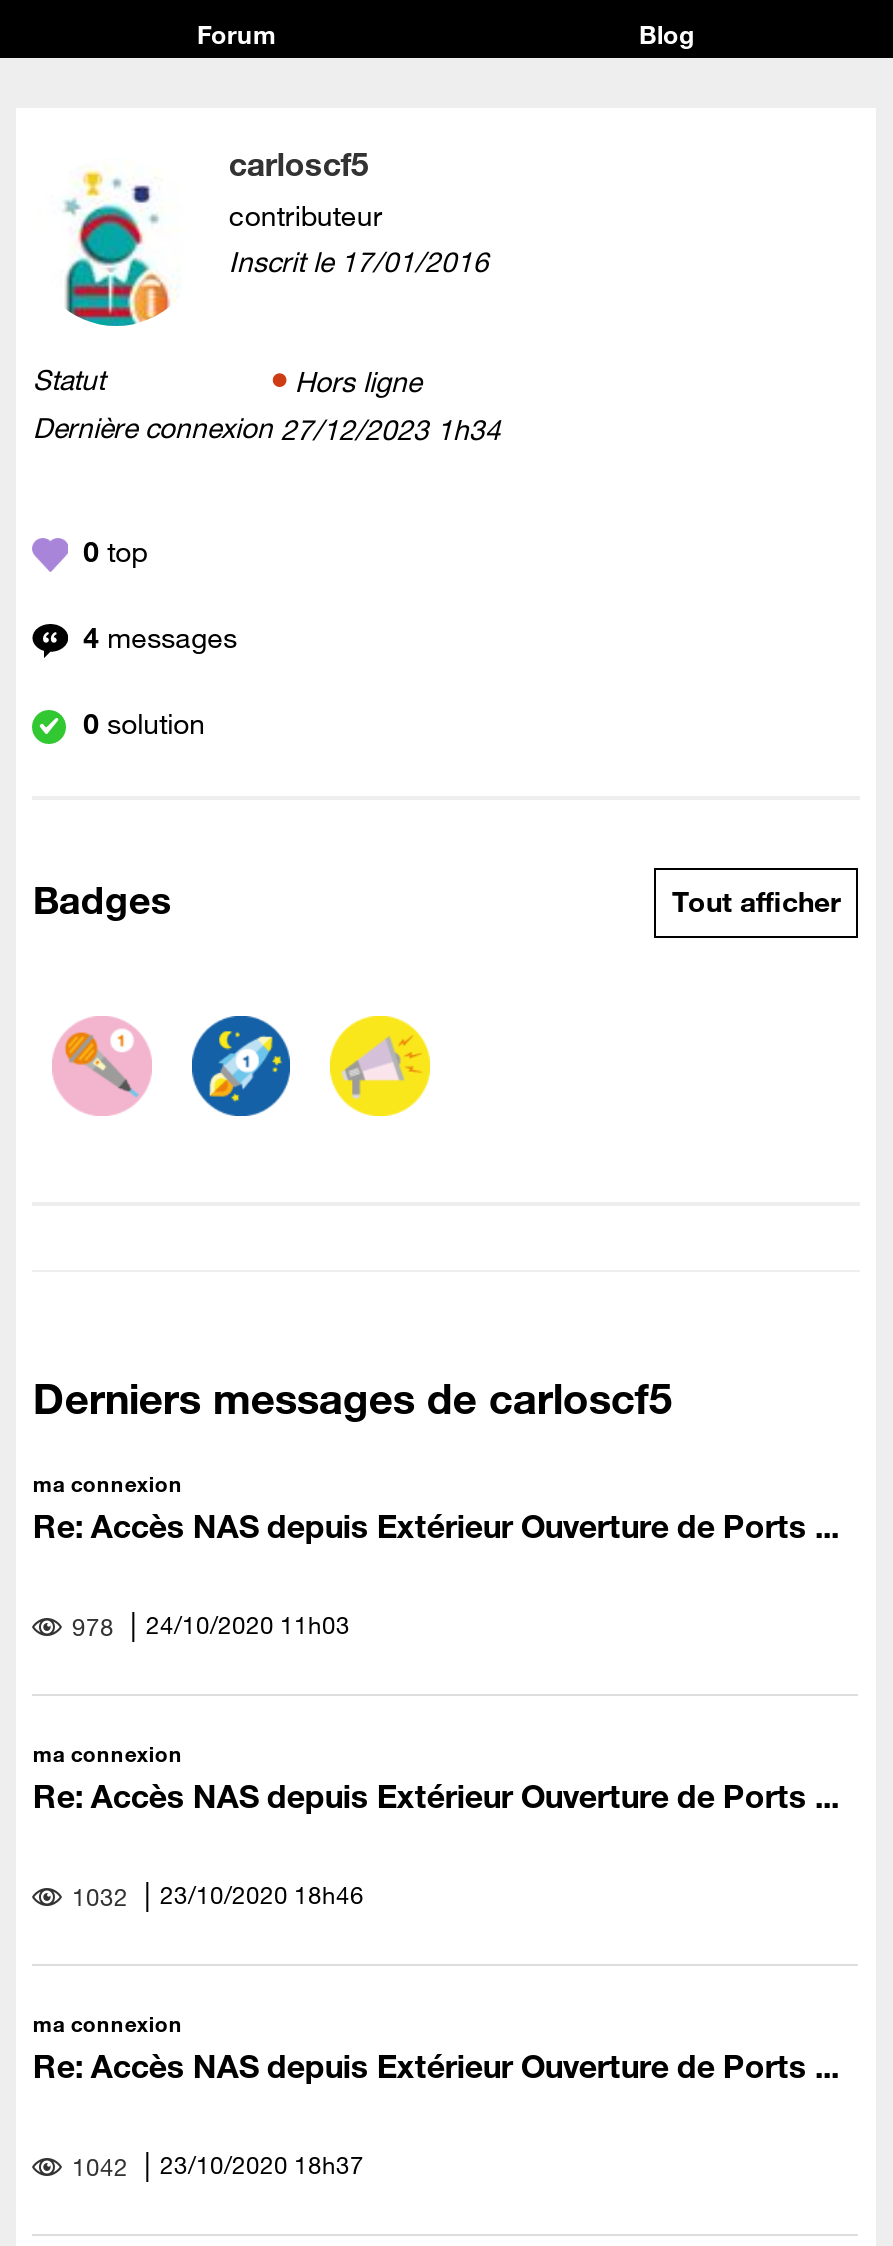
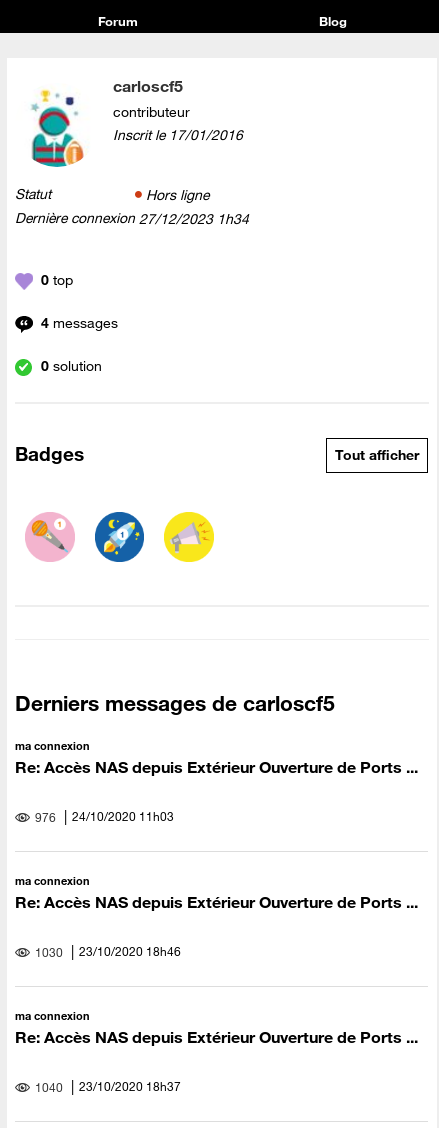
[66,1607,350,1641] 978 24/10/2020 11h03 -> [32,808,174,825] 976 24/10/2020 11h03
[66,1877,364,1911] 1032 23/10/2020 18h46 -> [32,943,181,960] 1030 23/10/2020 18h46
[66,2147,364,2181] 1042 23/10/2020 18h37 -> [32,1077,181,1094] 1040 23/10/2020 18h37

